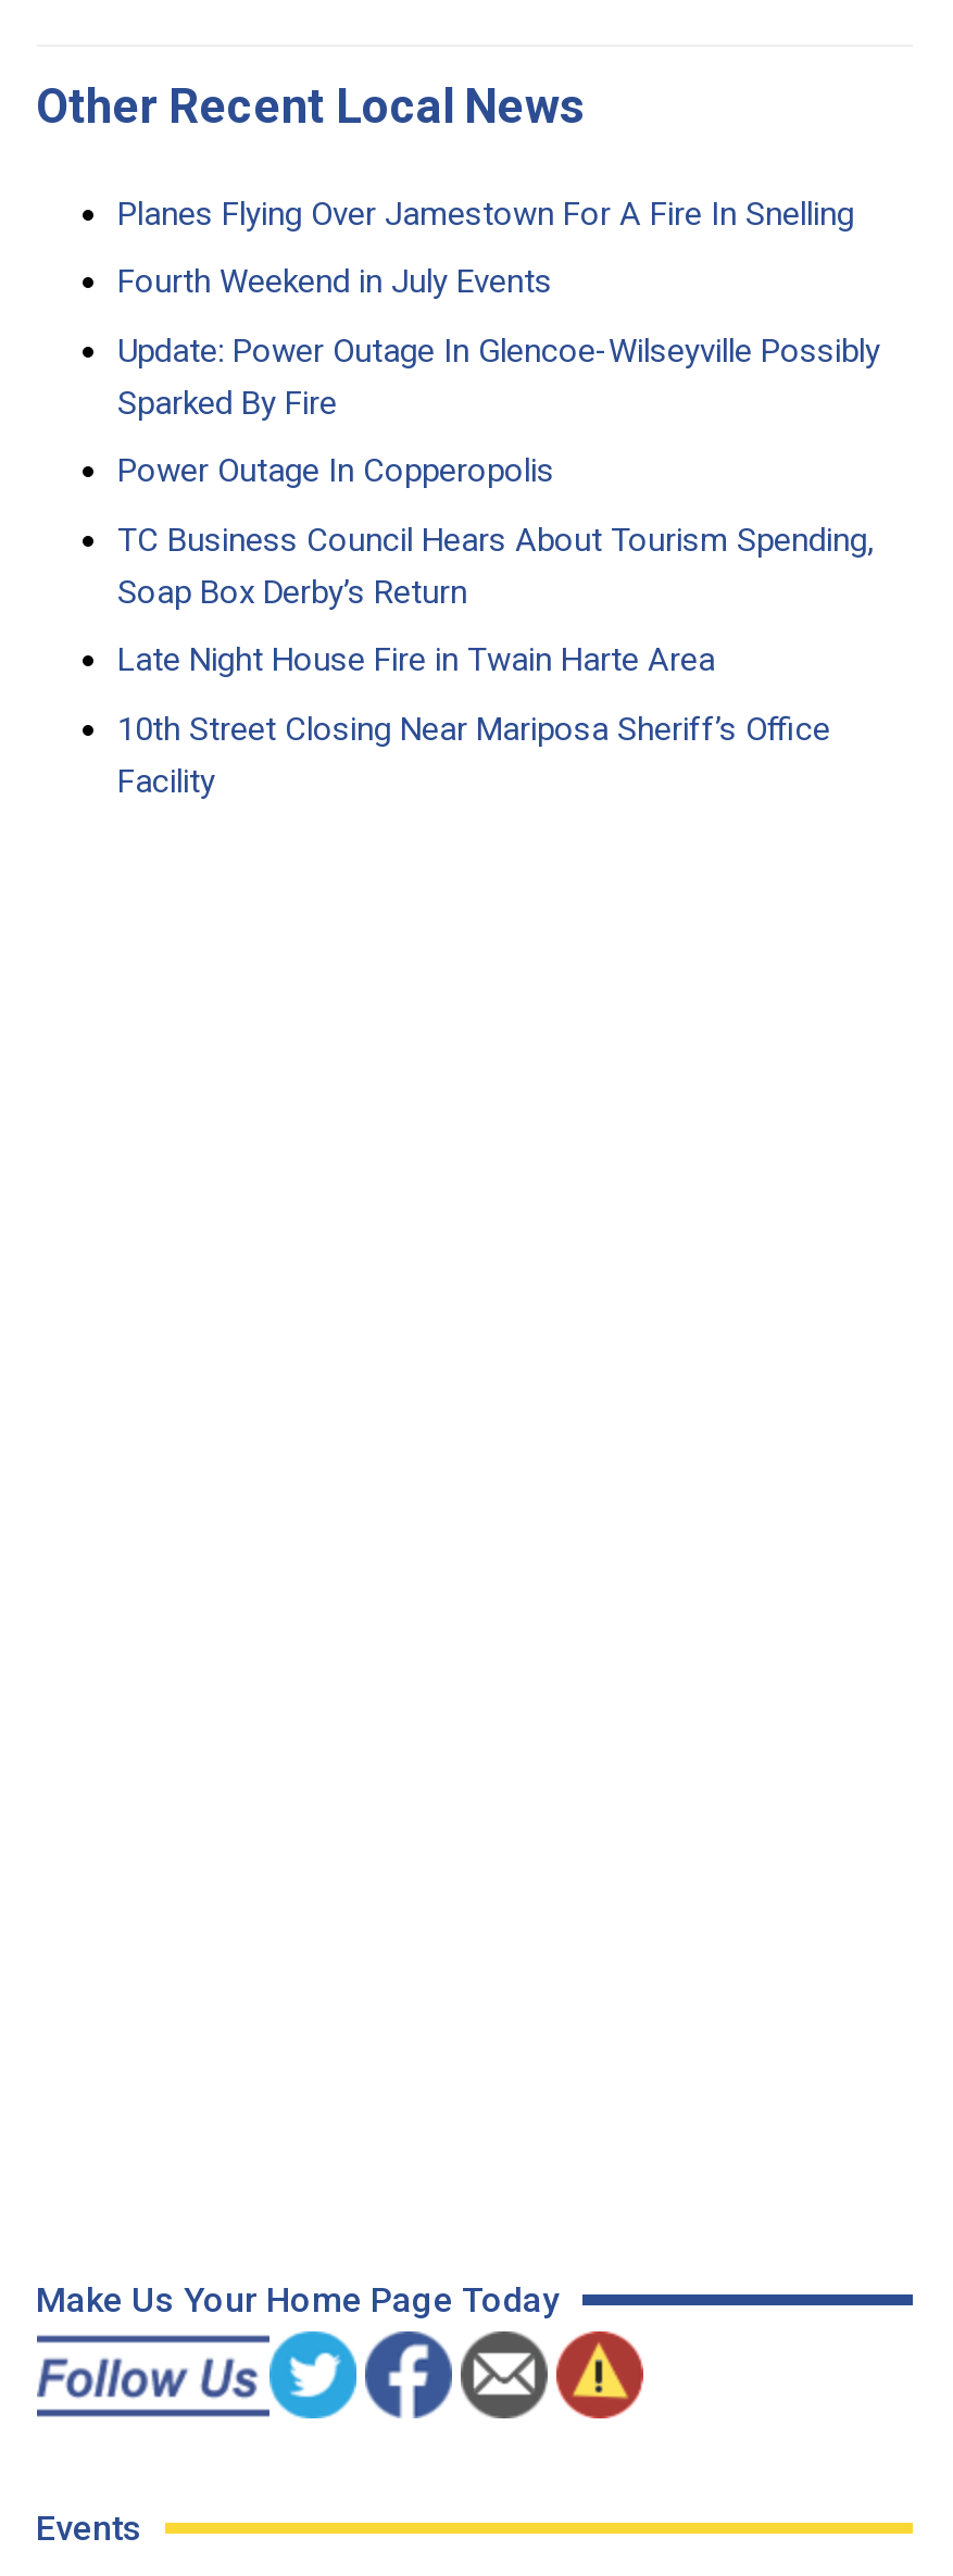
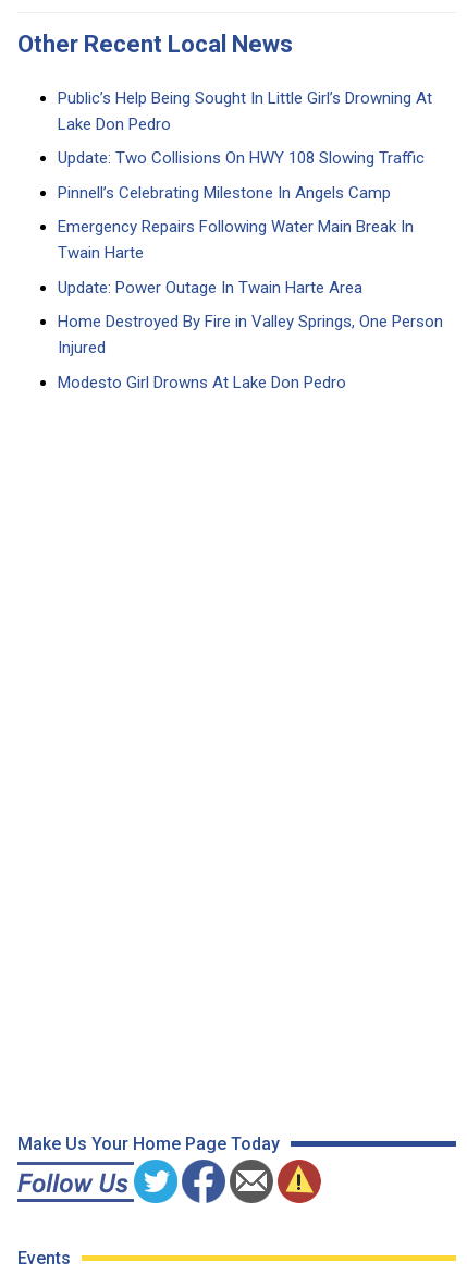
[117,194,854,233] Planes Flying Over Jamestown For A Fire In Snelling -> [58,88,432,134] Public’s Help Being Sought In Little Girl’s Drowning At | Lake Don Pedro
[117,262,552,302] Fourth Weekend in July Events -> [58,148,425,168] Update: Two Collisions On HWY 108 Slowing Traffic
[117,331,880,422] Update: Power Outage In Glencoe-Wilseyville Possibly | Sparked By Fire -> [58,183,391,202] Pinnell’s Celebrating Milestone In Angels Camp
[117,452,554,491] Power Outage In Copperopolis -> [58,217,414,263] Emergency Repairs Following Water Main Break In | Twain Harte
[117,520,874,611] TC Business Council Hears About Tourism Spending, | Soap Box Derby’s Return -> [58,278,362,297] Update: Power Outage In Twain Harte Area
[117,641,715,680] Late Night House Fire in Twain Harte Area -> [58,312,443,358] Home Destroyed By Fire in Valley Springs, One Person | Injured
[117,709,830,800] 10th Street Closing Near Mariposa Sheriff’s Office | Facility -> [58,372,346,392] Modesto Girl Drowns At Lake Don Pedro

